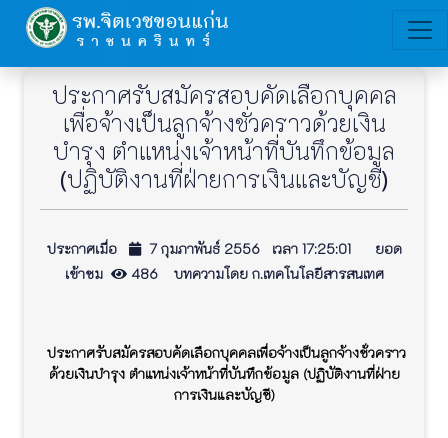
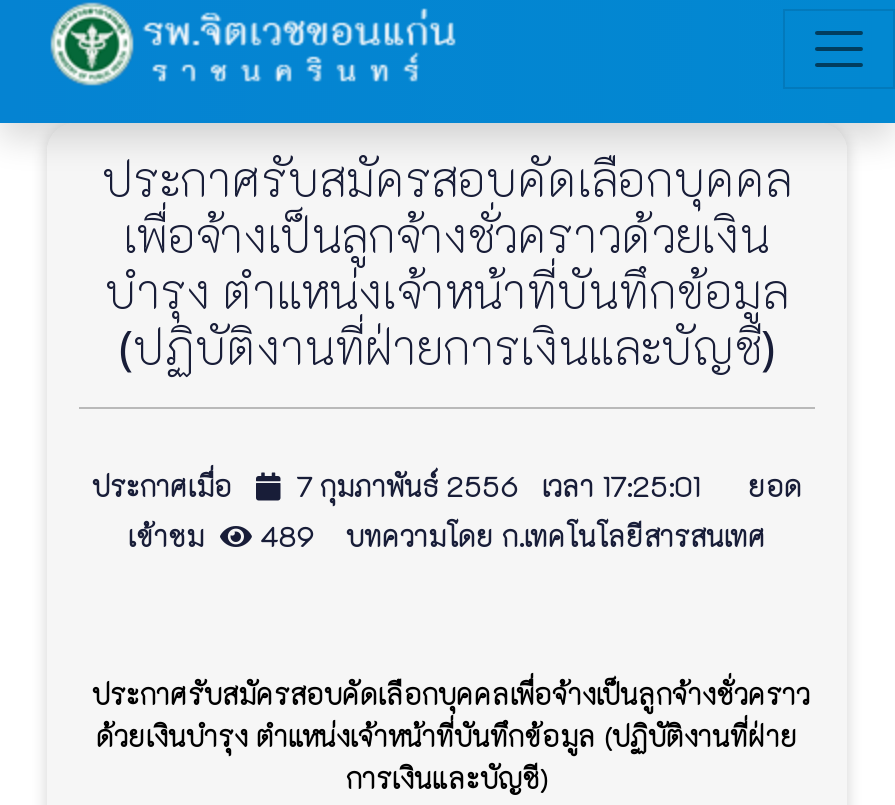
[126,264,383,283] 486 บทความโดย ก.เทคโนโลยีสารสนเทศ -> [252,517,766,555] 489 บทความโดย ก.เทคโนโลยีสารสนเทศ

